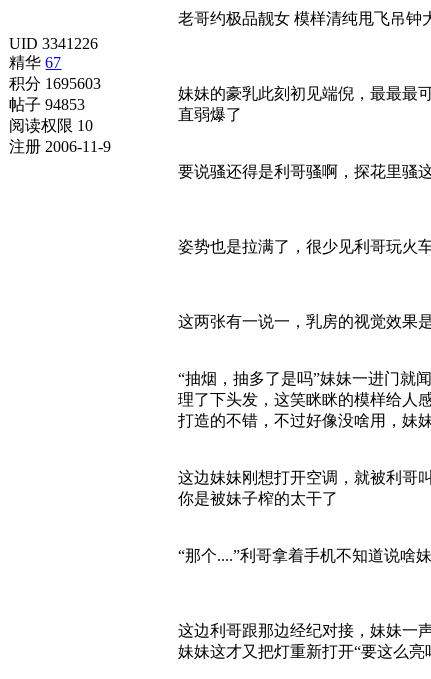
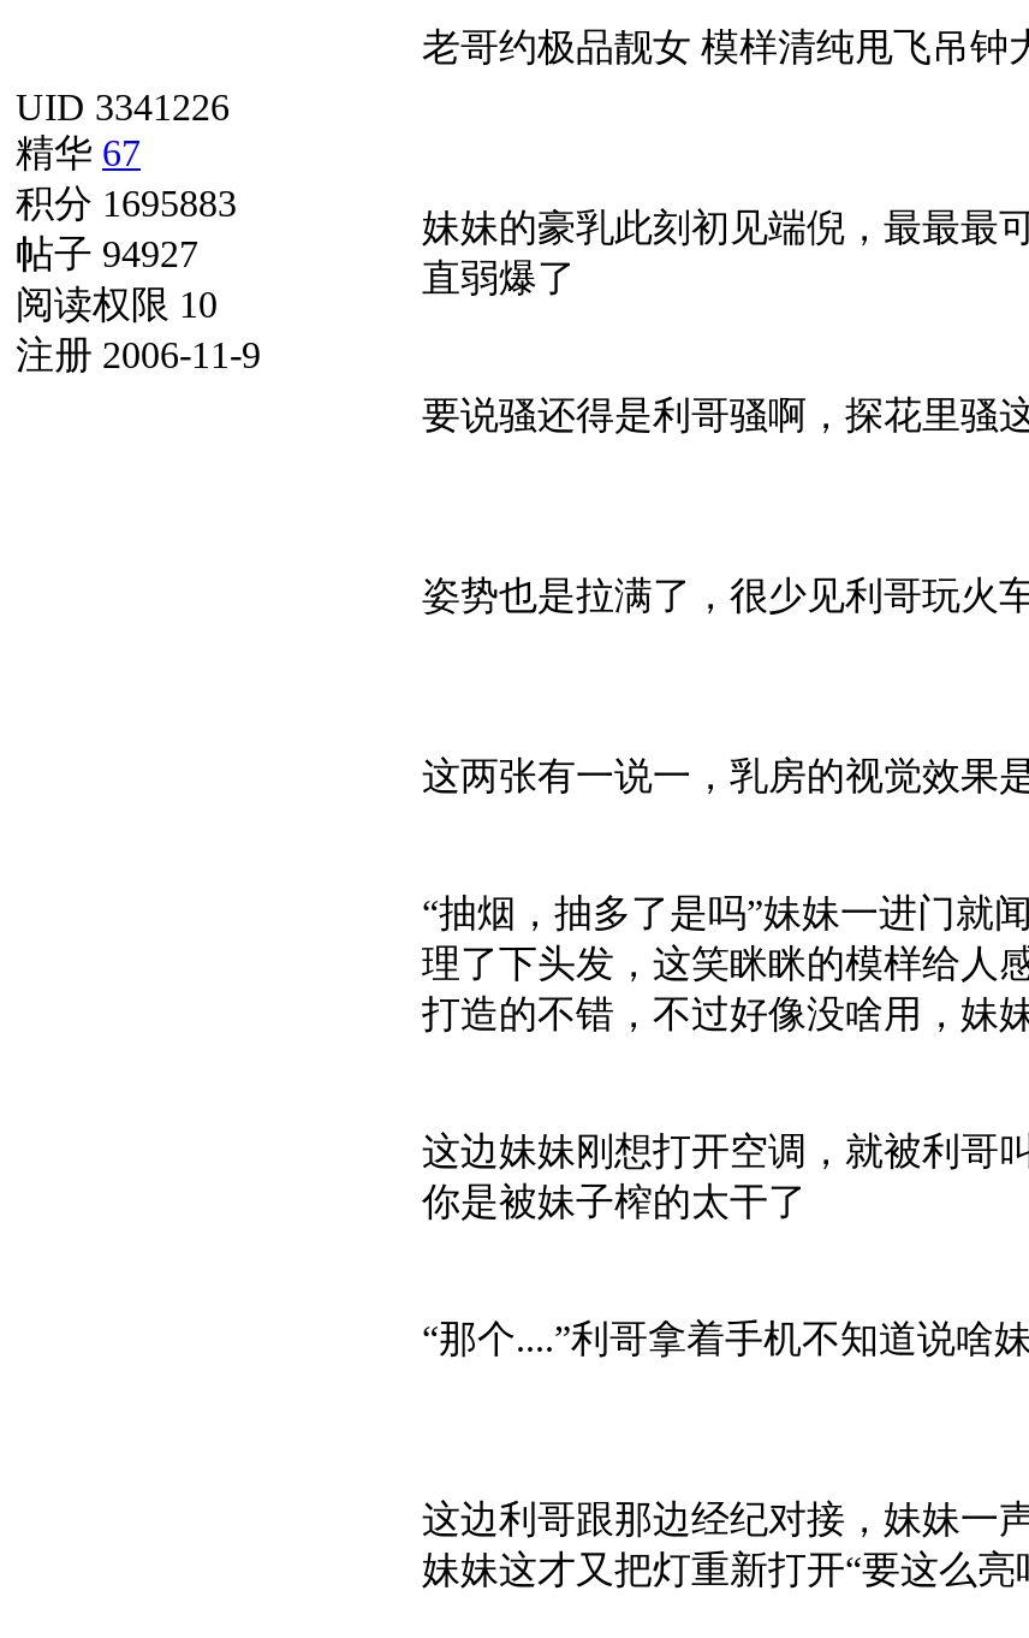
[9,75,101,92] 积分 1695603 -> [16,183,237,224] 积分 1695883
[9,96,85,113] 帖子 94853 -> [16,233,198,274] 帖子 94927

